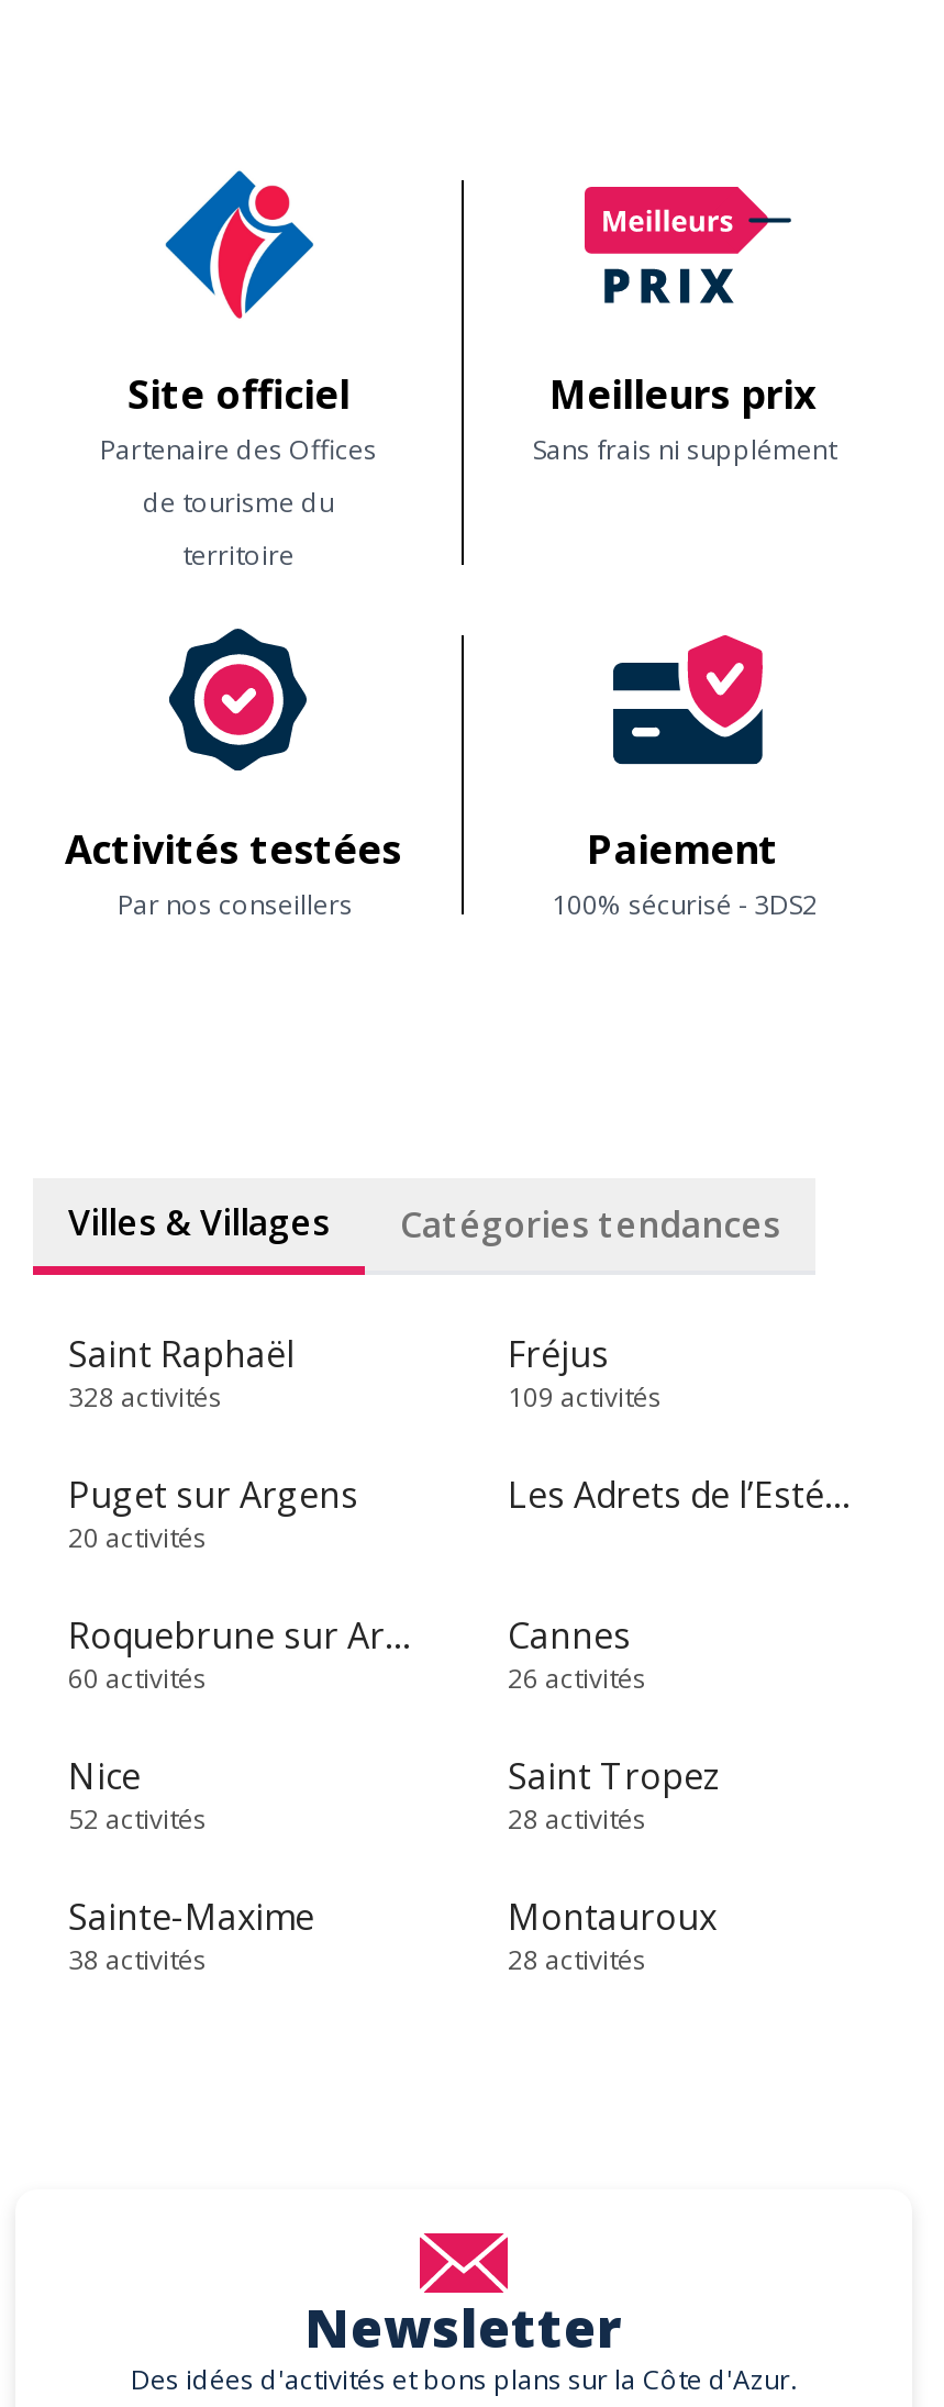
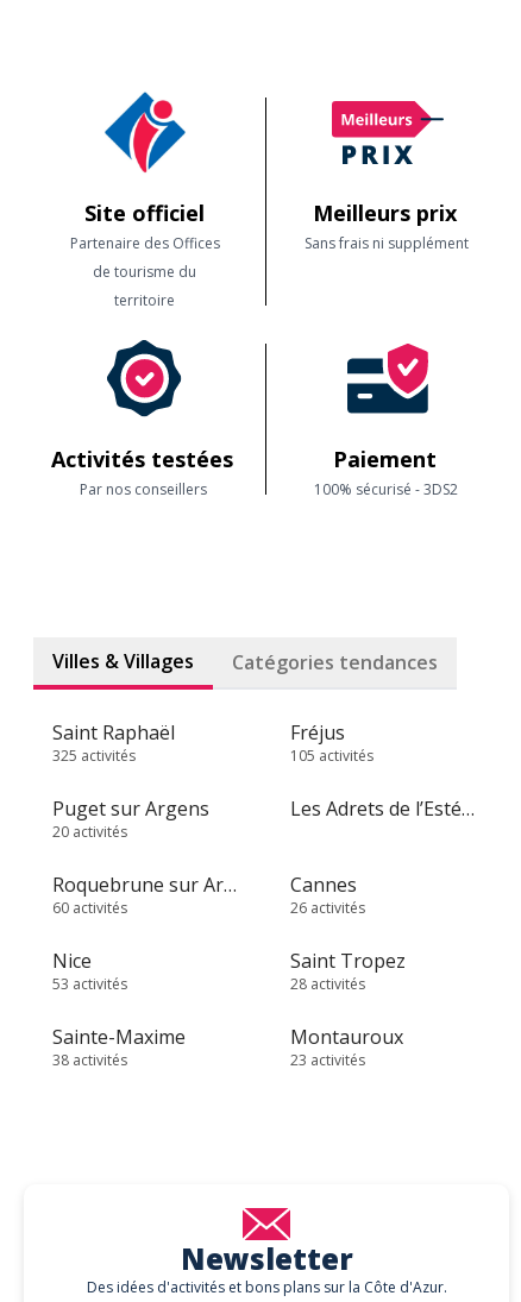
[68,1378,222,1416] 328 activités -> [52,746,136,766] 325 activités
[508,1378,662,1416] 109 activités -> [290,746,374,766] 105 activités
[68,1800,207,1838] 52 activités -> [52,974,127,994] 53 activités
[508,1941,646,1978] 28 activités -> [290,1050,365,1070] 23 activités

